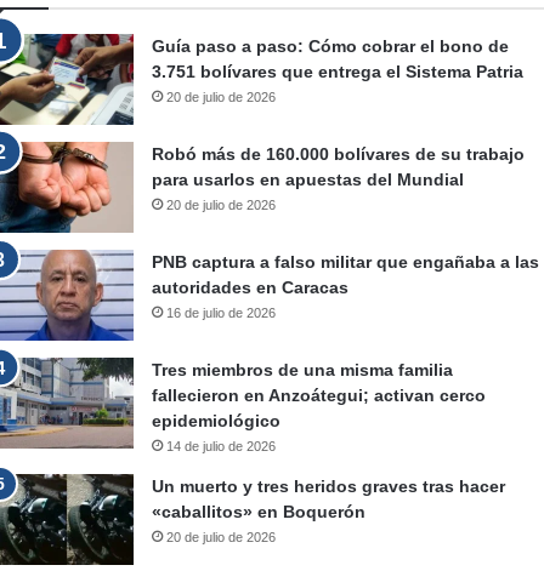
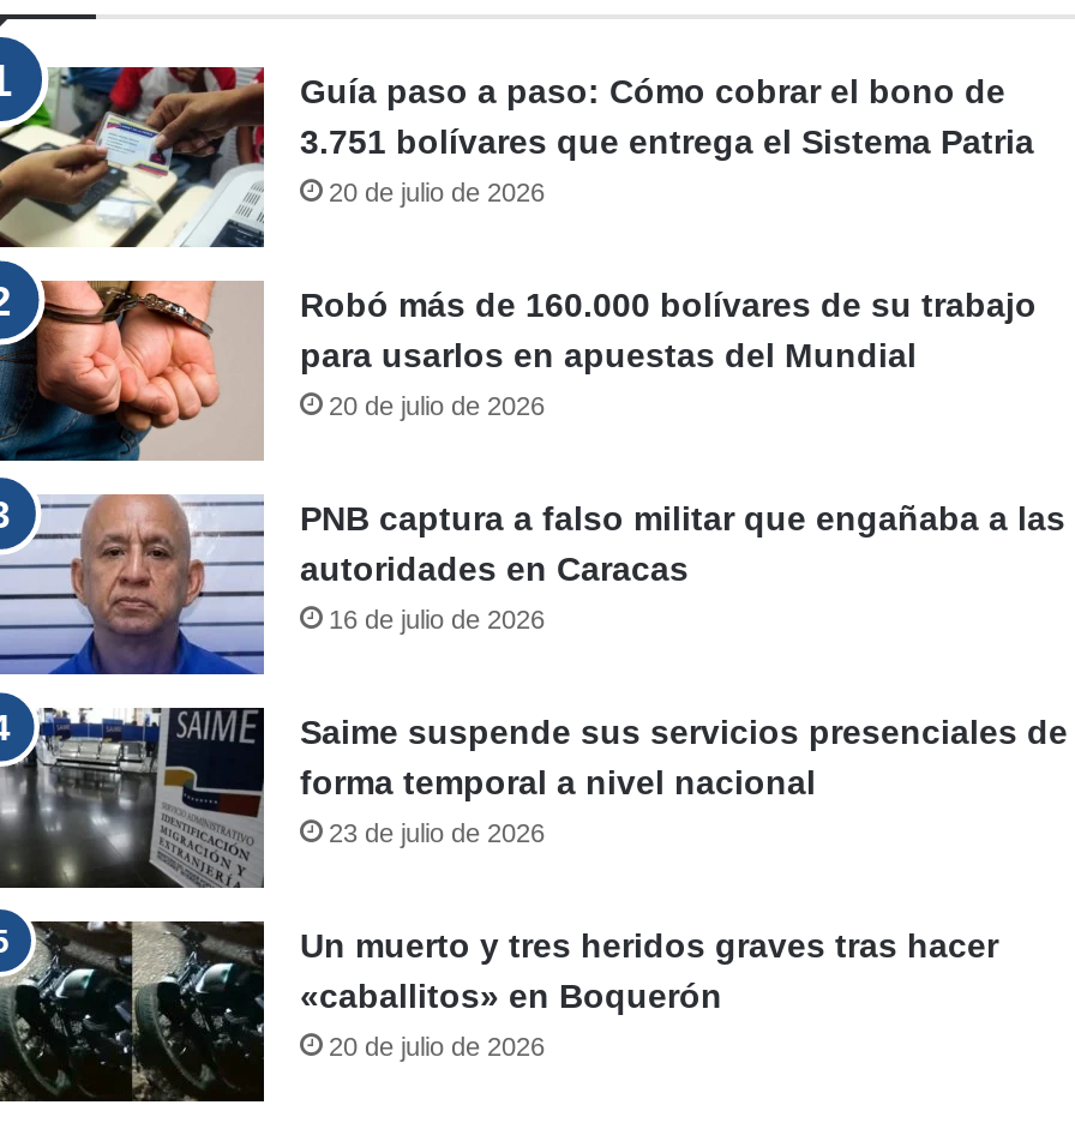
[4,356,486,454] [image] | Tres miembros de una misma familia | fallecieron en Anzoátegui; activan cerco | epidemiológico | 14 de julio de 2026 -> [7,708,1068,888] [image] | Saime suspende sus servicios presenciales de | forma temporal a nivel nacional | 23 de julio de 2026

